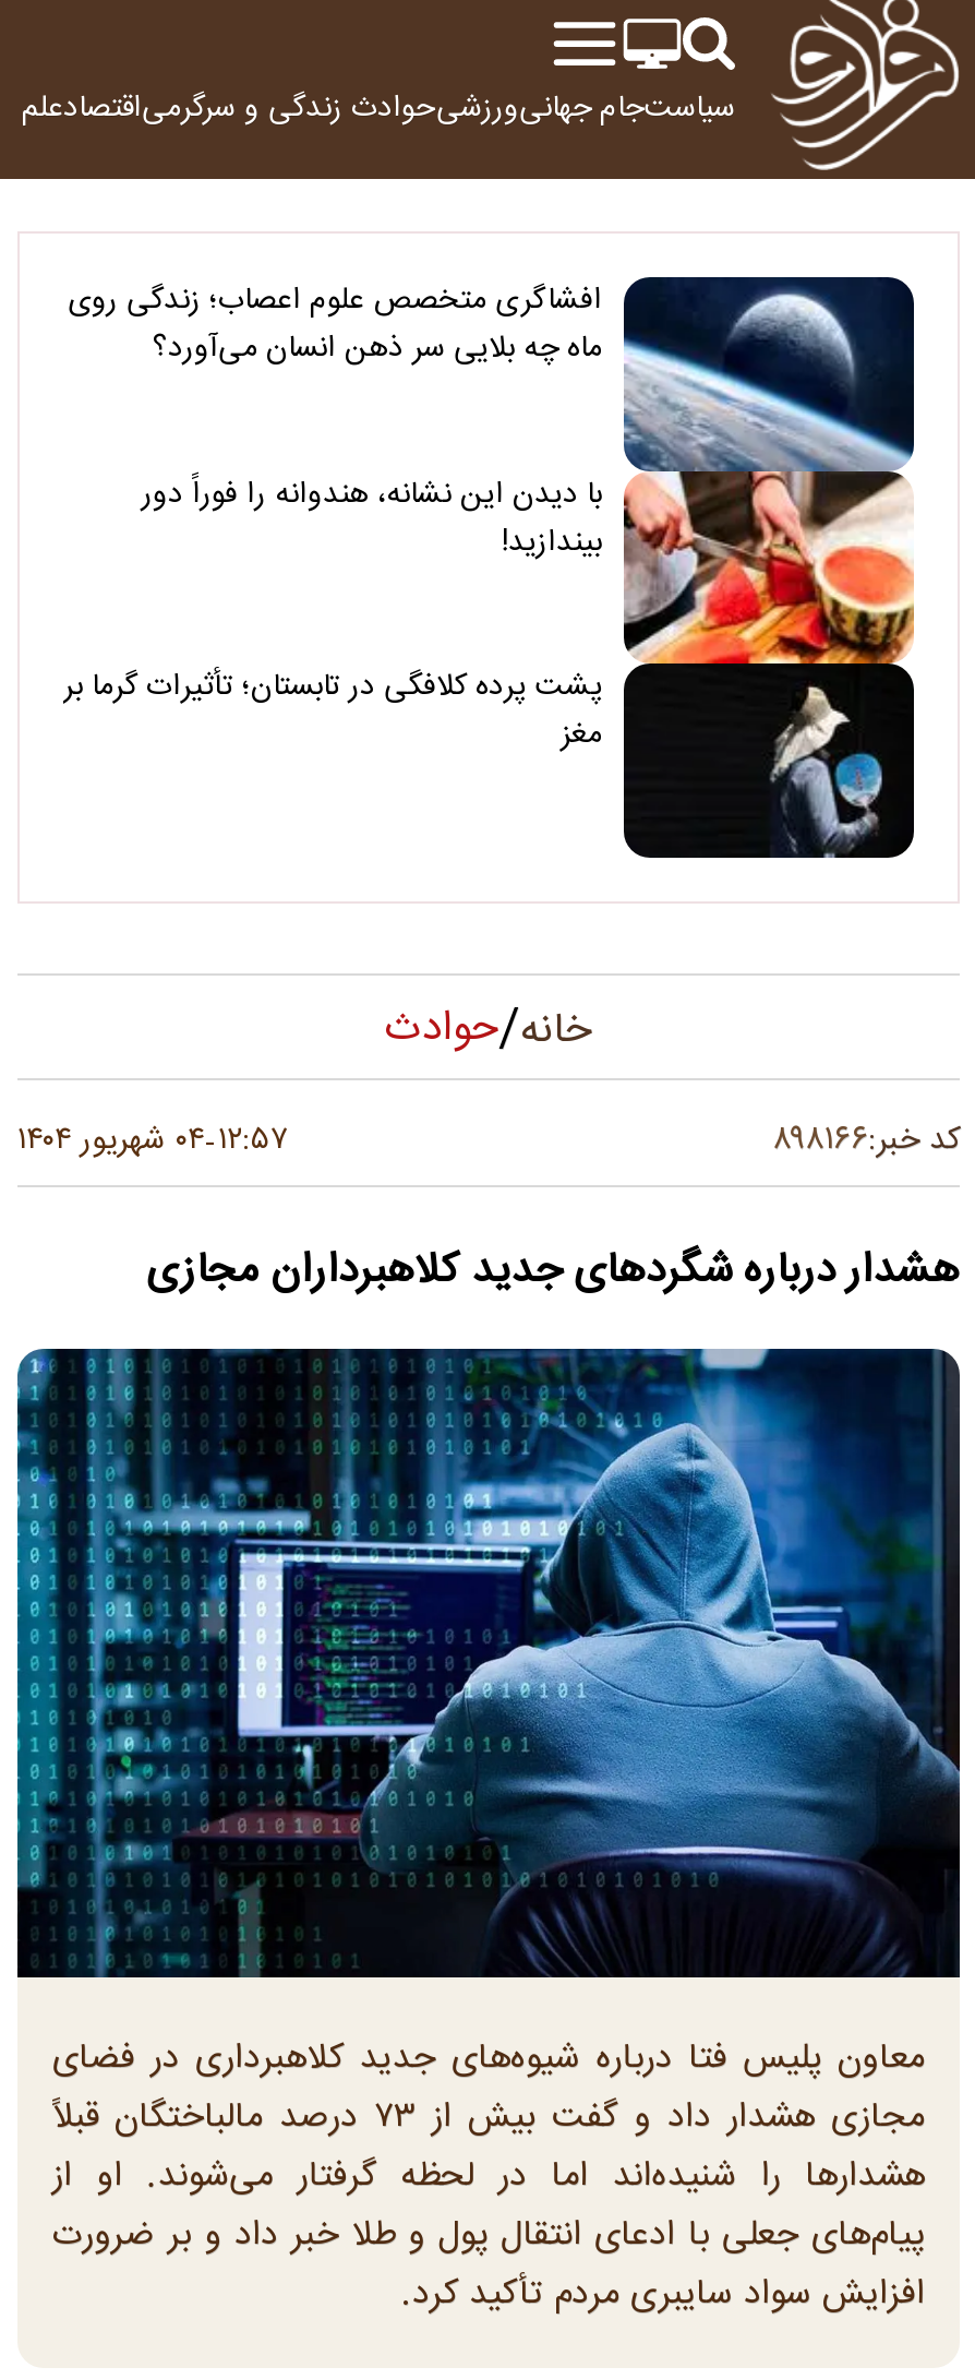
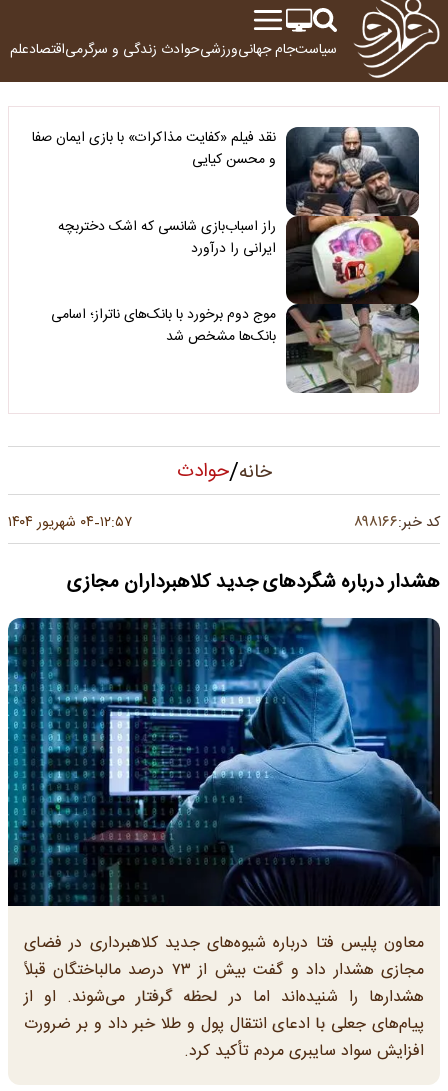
[68,275,916,860] [image] | افشاگری متخصص علوم اعصاب؛ زندگی روی | ماه چه بلایی سر ذهن انسان می‌آورد؟ -> [32,126,420,394] [image] | نقد فیلم «کفایت مذاکرات» با بازی ایمان صفا | و محسن کیایی
[142,469,602,567] با دیدن این نشانه، هندوانه را فوراً دور | بیندازید! -> [58,215,276,260] راز اسباب‌بازی شانسی که اشک دختربچه | ایرانی را درآورد
[63,662,602,760] پشت پرده کلافگی در تابستان؛ تأثیرات گرما بر | مغز -> [51,303,276,348] موج دوم برخورد با بانک‌های ناتراز؛ اسامی | بانک‌ها مشخص شد

